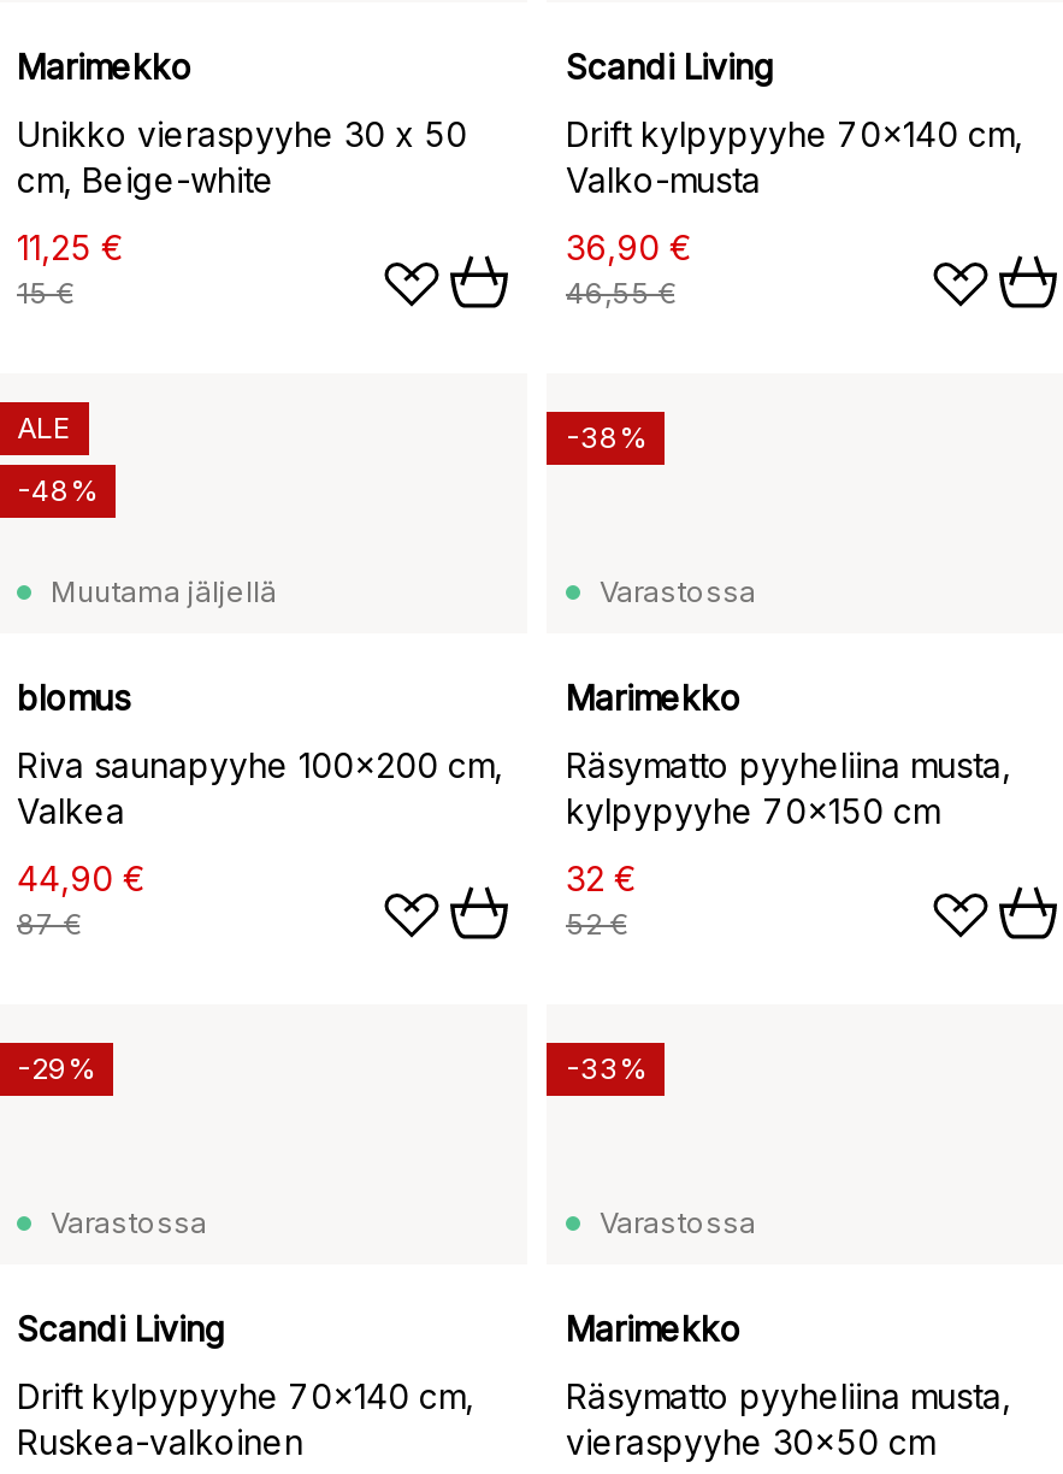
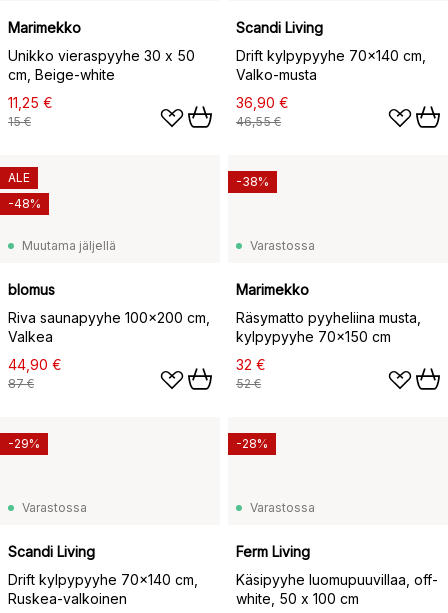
[566,1050,645,1086] -33% -> [236,436,268,451] -28%
[566,1308,742,1349] Marimekko -> [236,543,310,560] Ferm Living
[566,1375,1011,1462] Räsymatto pyyheliina musta, | vieraspyyhe 30x50 cm -> [236,571,438,607] Käsipyyhe luomupuuvillaa, off- | white, 50 x 100 cm

